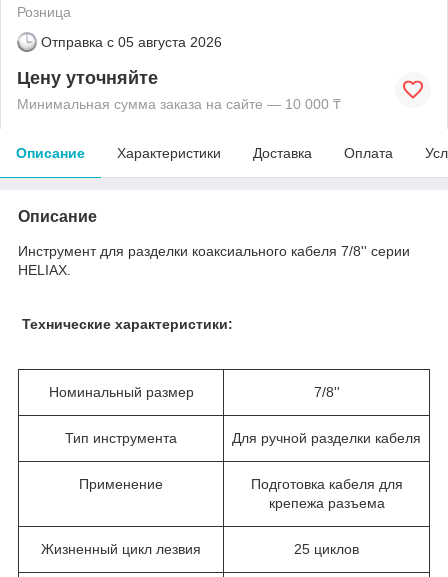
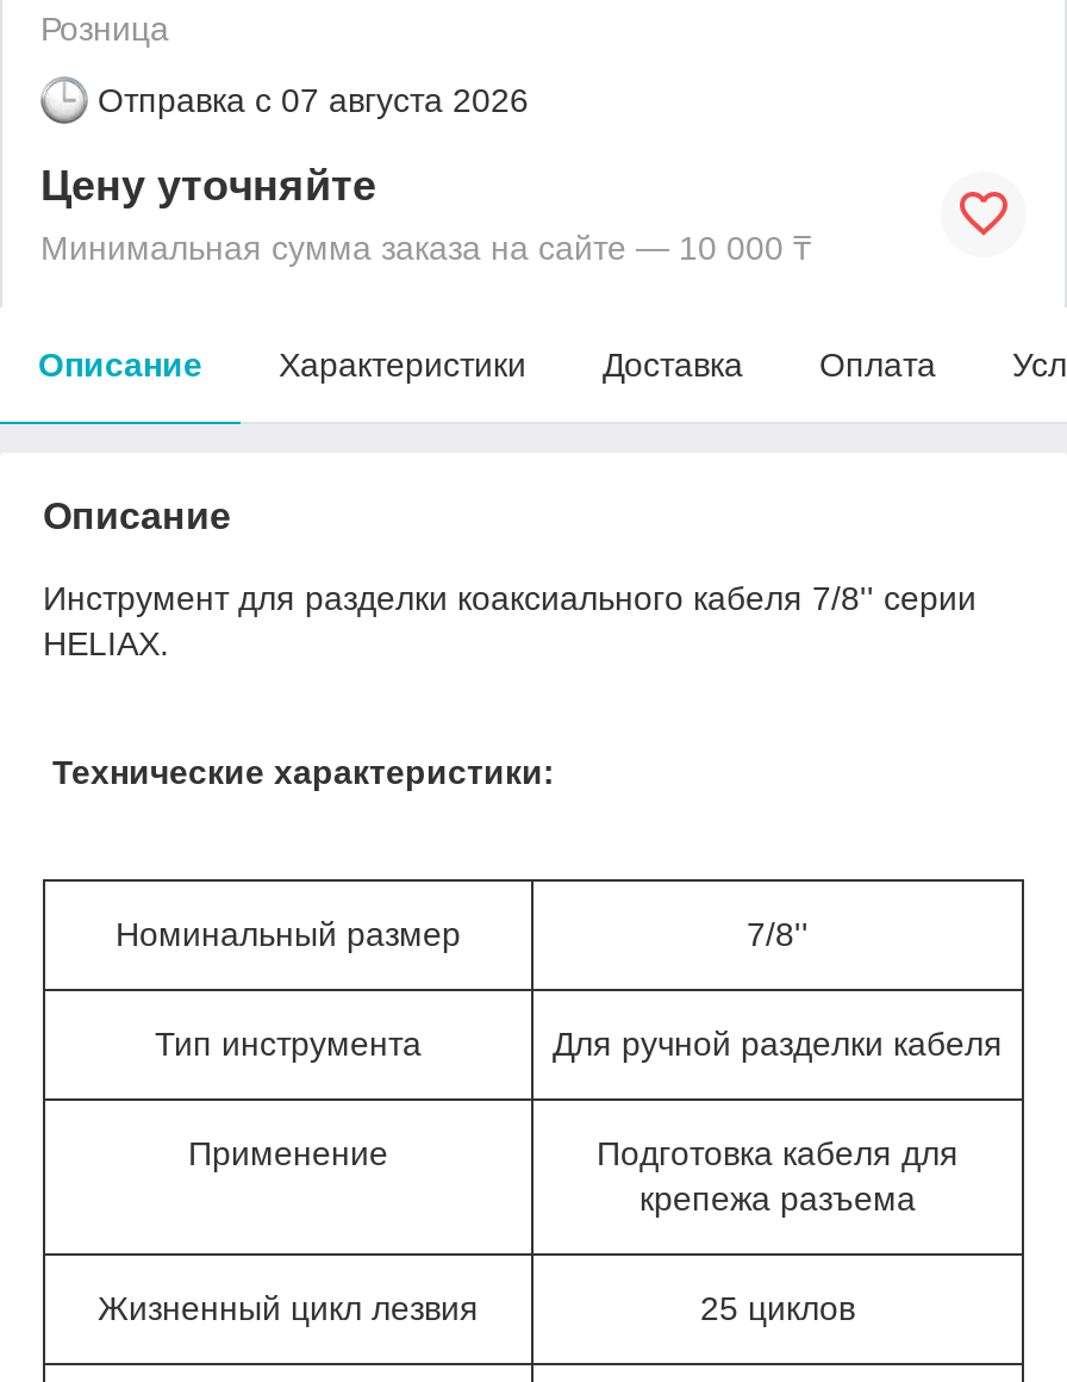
[41,34,222,50] Отправка с 05 августа 2026 -> [98,81,529,119] Отправка с 07 августа 2026

